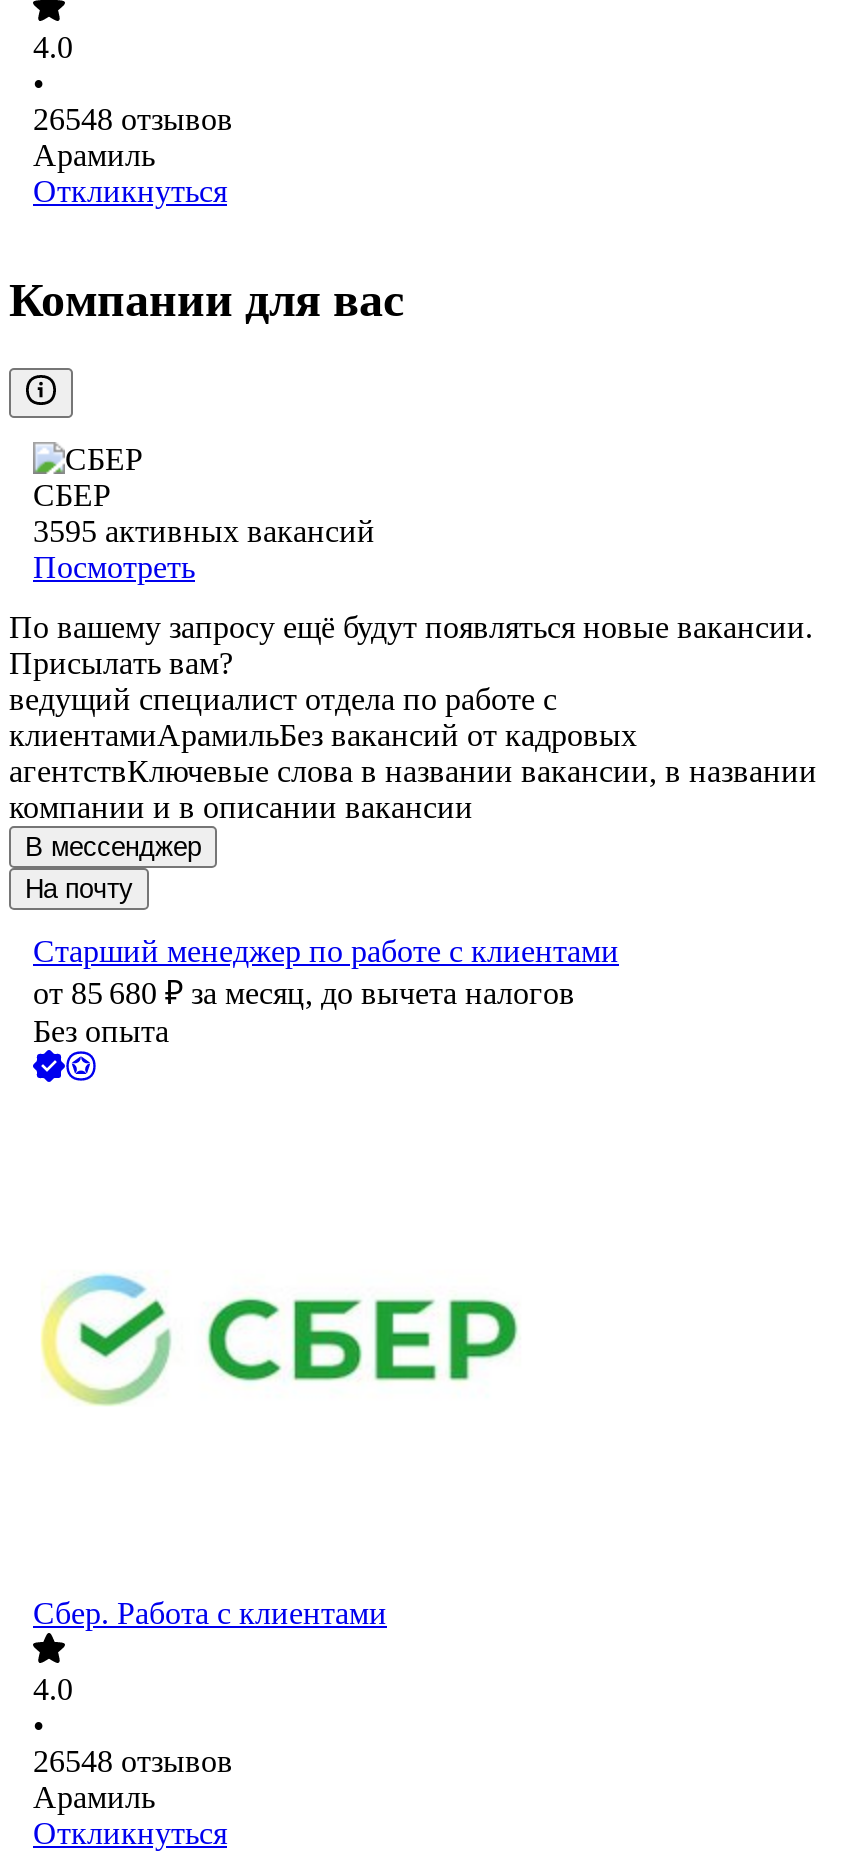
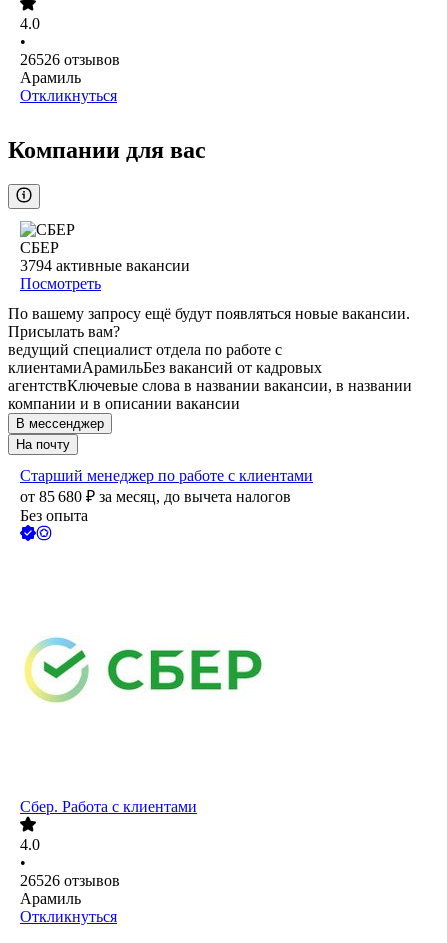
[33,103,233,137] 26548 отзывов -> [20,51,120,68] 26526 отзывов
[33,515,375,549] 3595 активных вакансий -> [20,257,190,274] 3794 активные вакансии
[33,1745,233,1779] 26548 отзывов -> [20,872,120,889] 26526 отзывов

